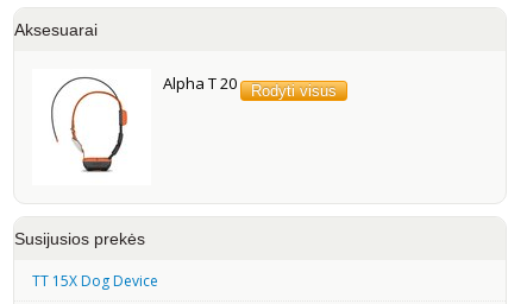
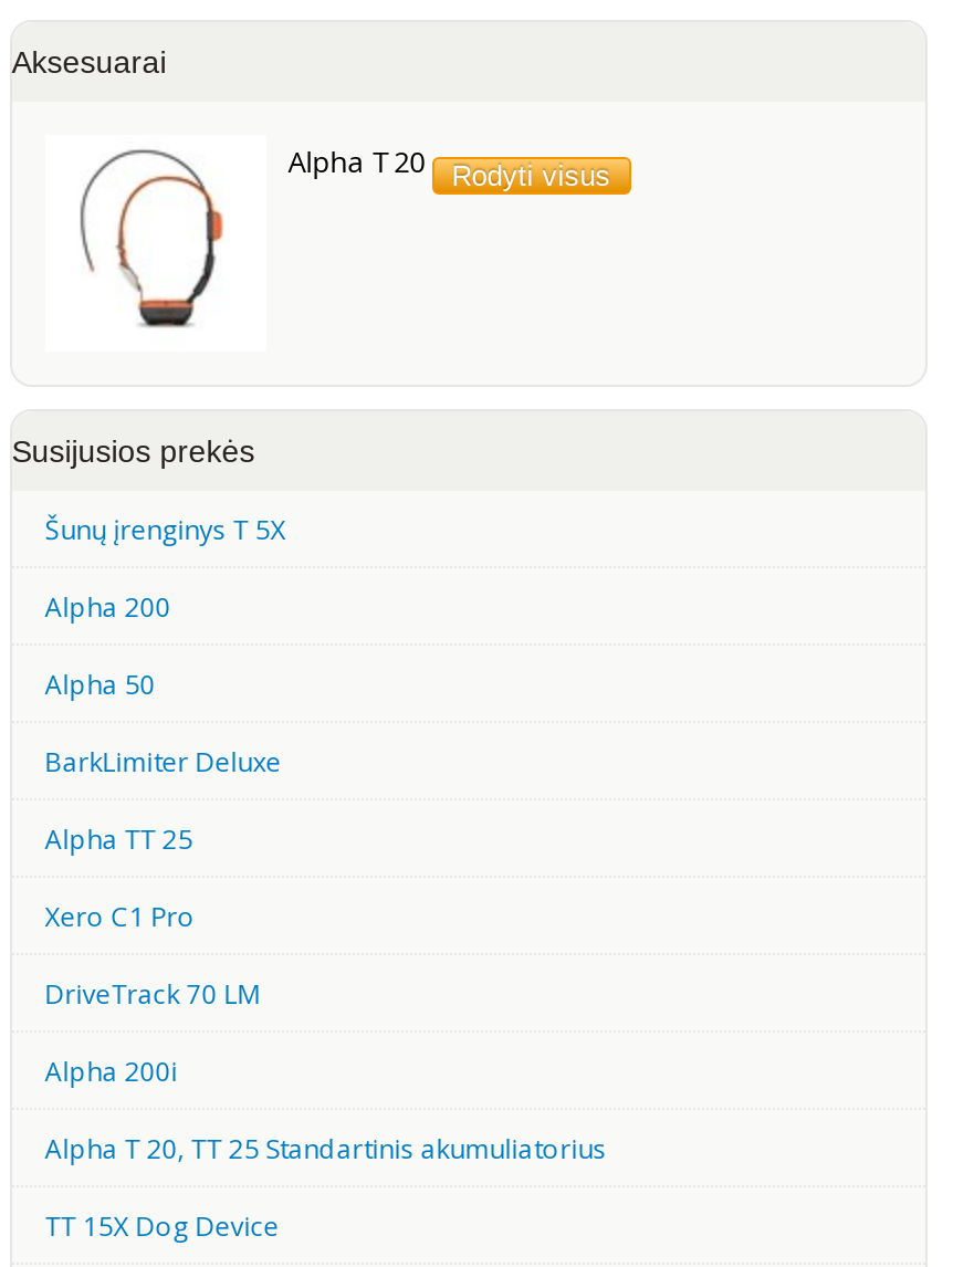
none -> [45,511,606,1168] Šunų įrenginys T 5X | Alpha 200 | Alpha 50 | BarkLimiter Deluxe | Alpha TT 25 | Xero C1 Pro | DriveTrack 70 LM | Alpha 200i | Alpha T 20, TT 25 Standartinis akumuliatorius

